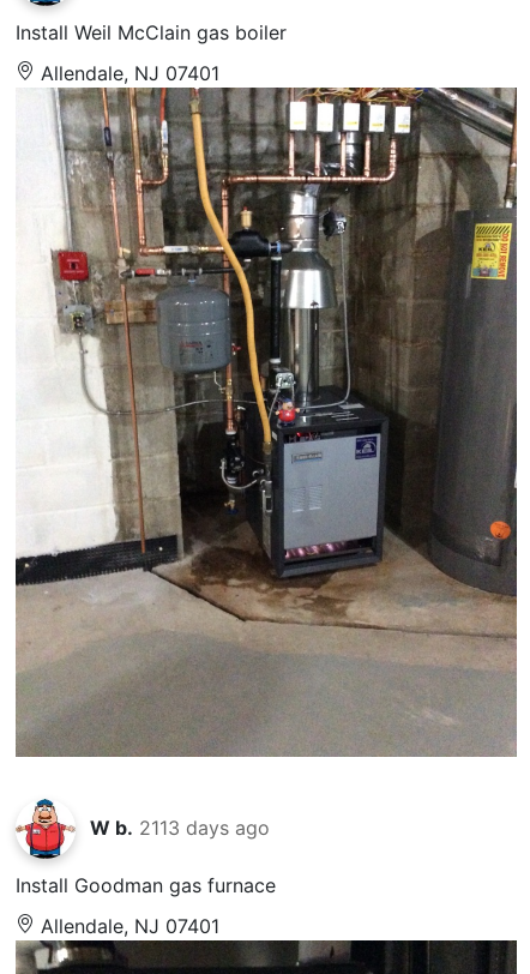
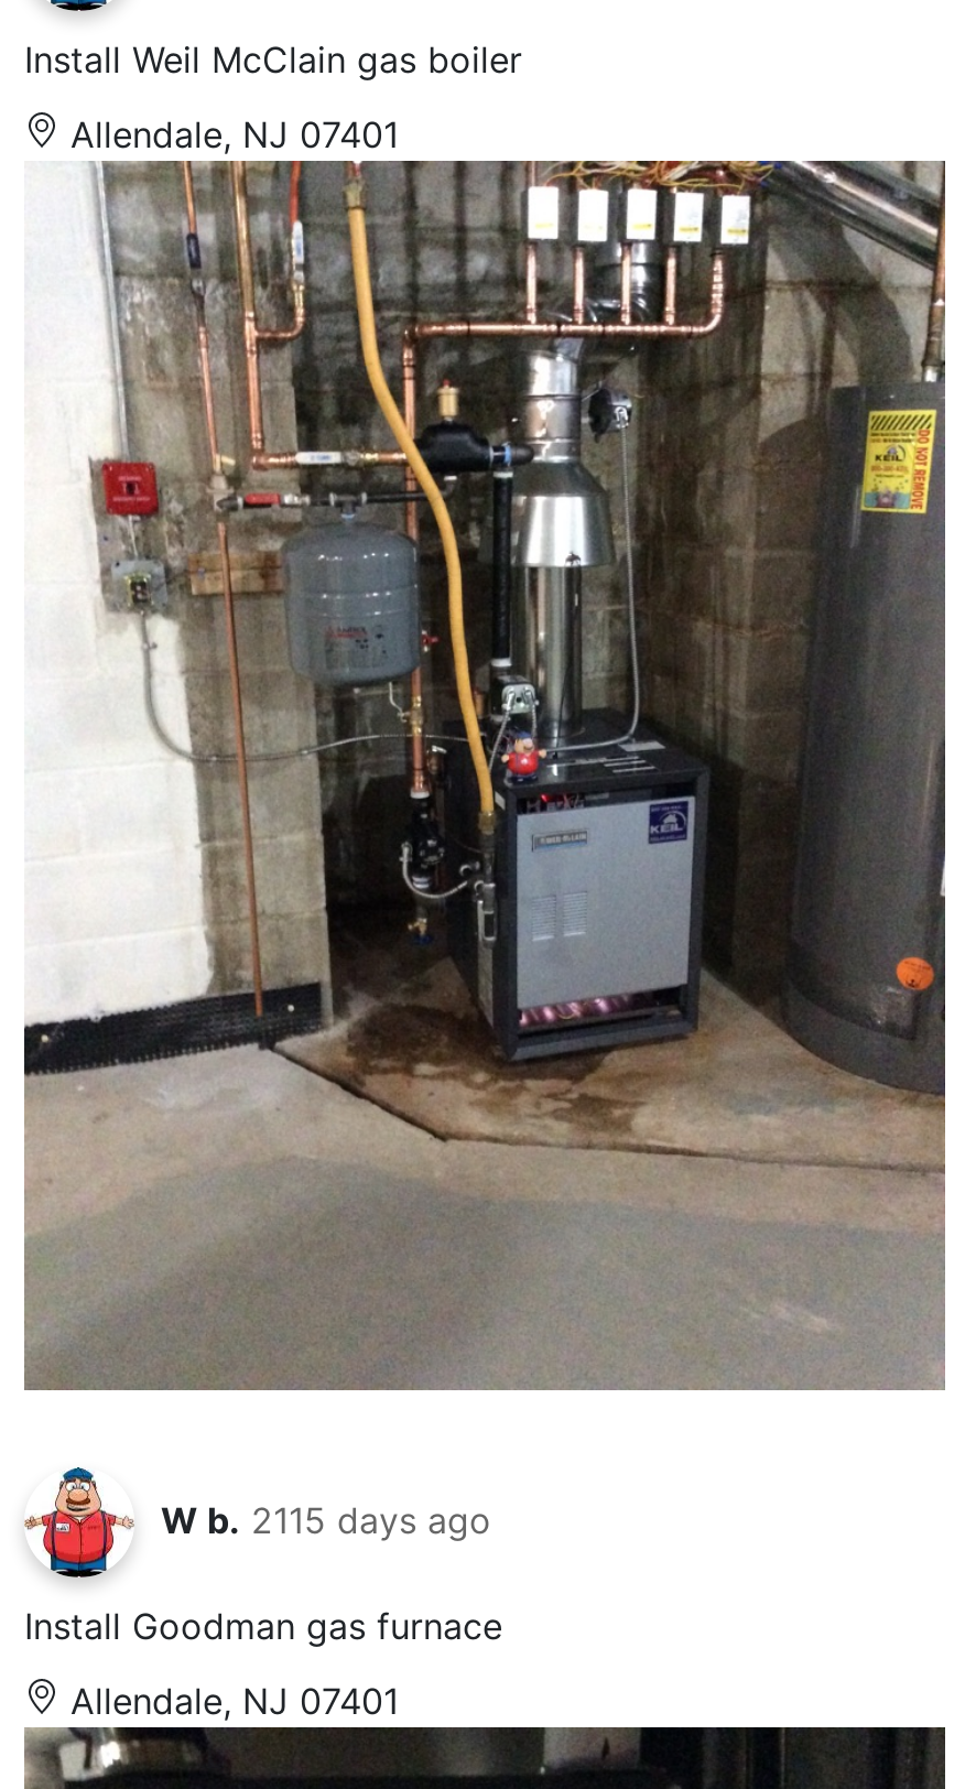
[90,815,270,839] W b. 2113 days ago -> [161,1497,491,1541] W b. 2115 days ago

